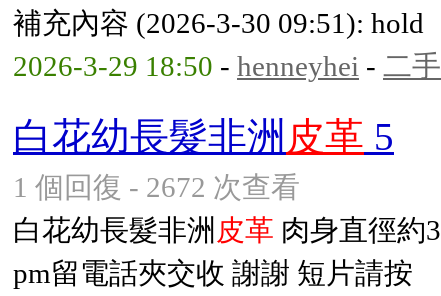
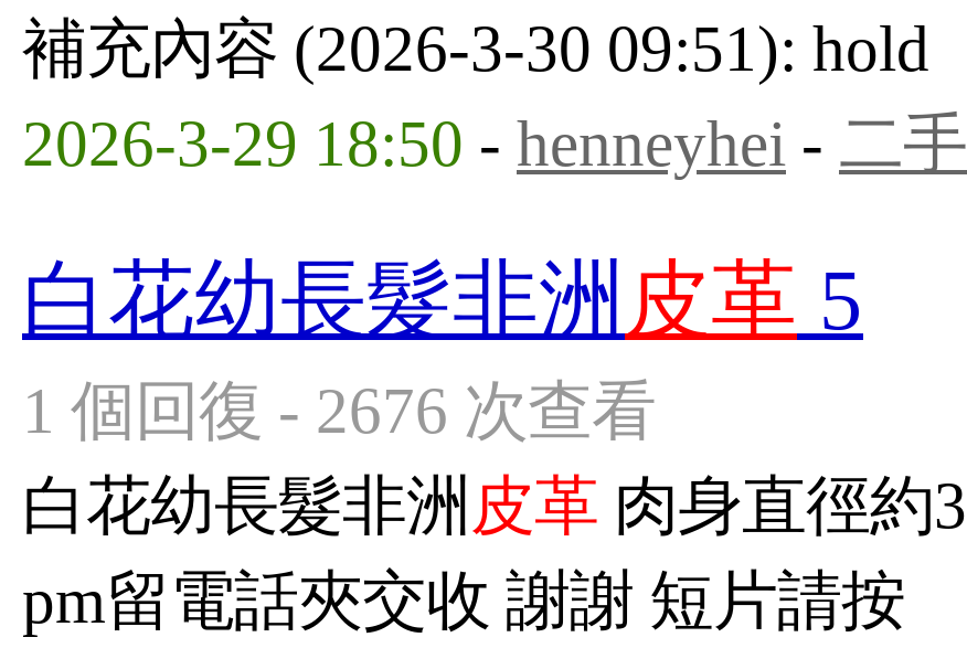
[13,171,300,203] 1 個回復 - 2672 次查看 -> [22,375,656,446] 1 個回復 - 2676 次查看

